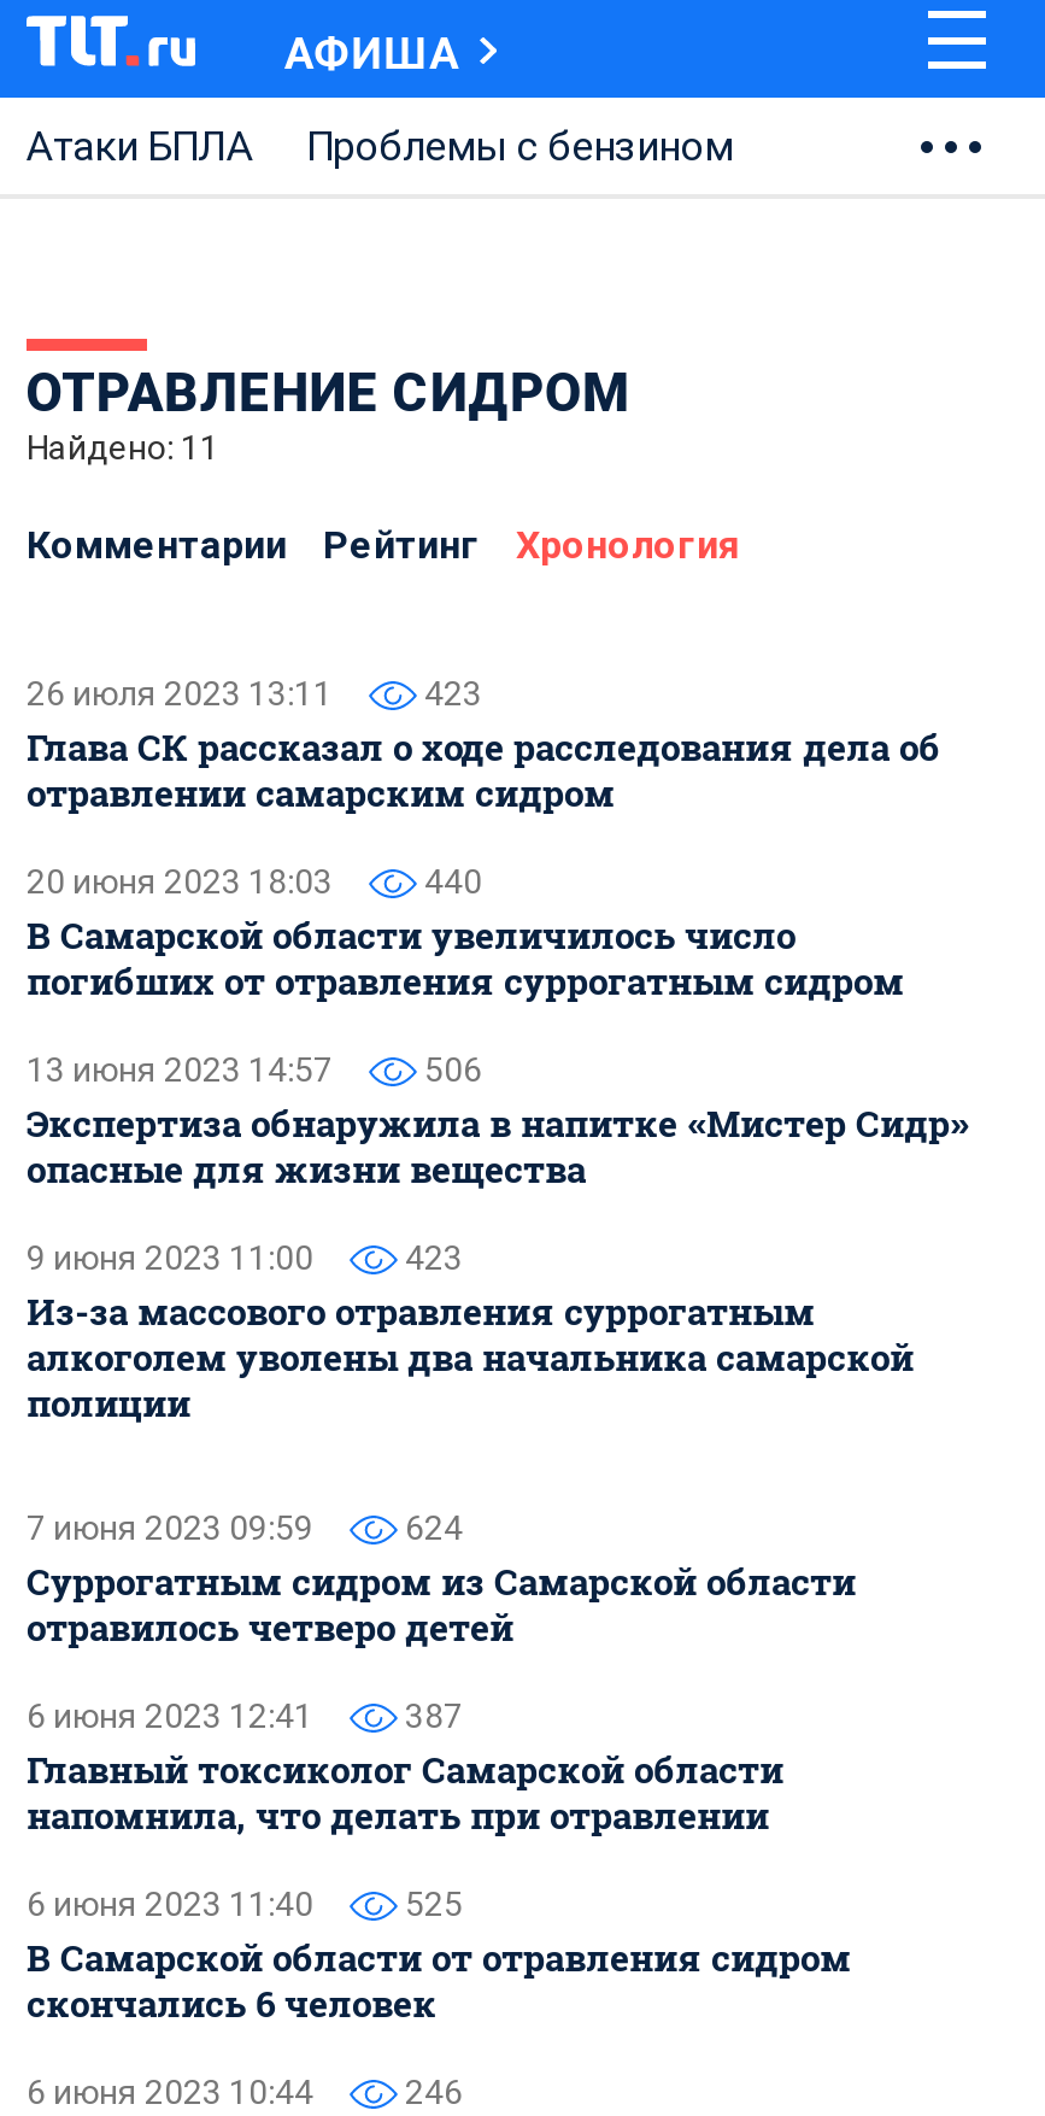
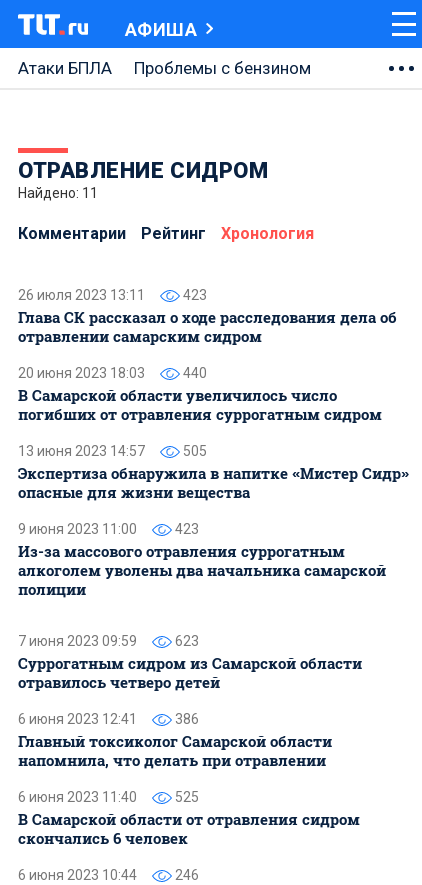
[417,1050,482,1089] 506 -> [180,443,207,459] 505
[398,1508,463,1547] 624 -> [172,633,199,649] 623
[398,1696,463,1735] 387 -> [172,711,199,727] 386

